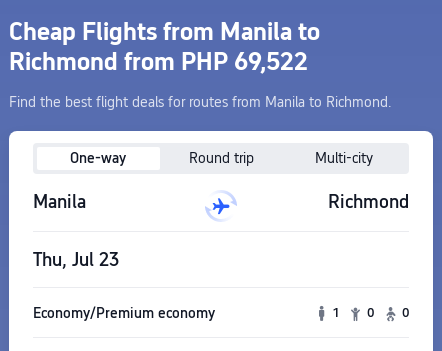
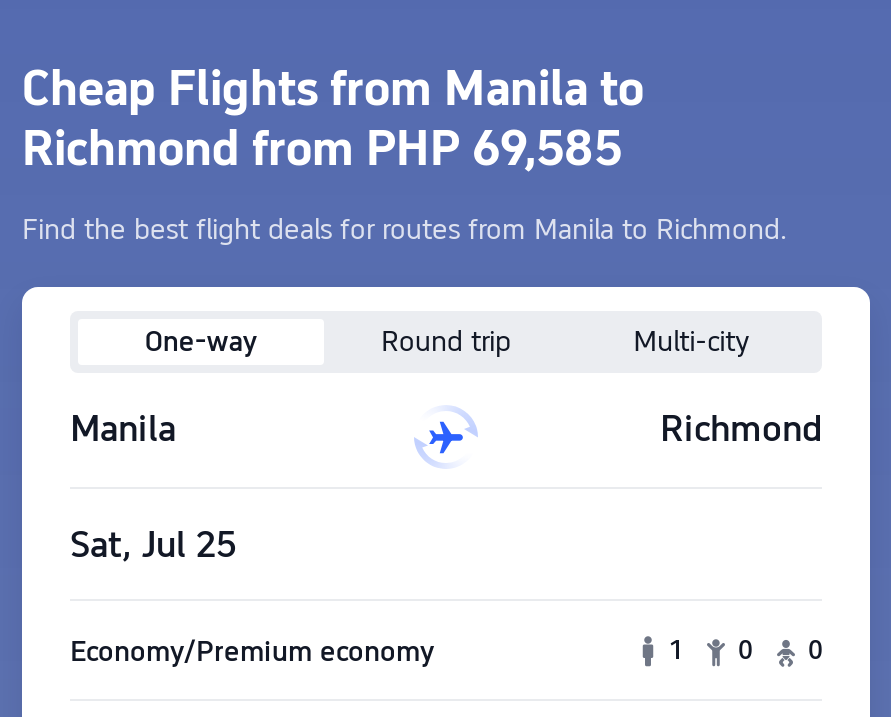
[9,46,308,75] Richmond from PHP 69,522 -> [22,118,622,176] Richmond from PHP 69,585
[33,248,119,269] Thu, Jul 23 -> [70,522,236,564] Sat, Jul 25

